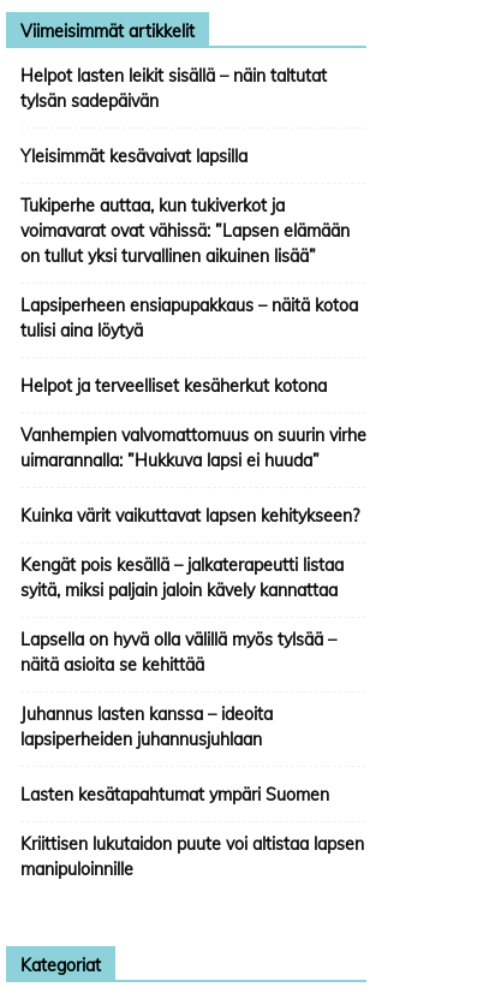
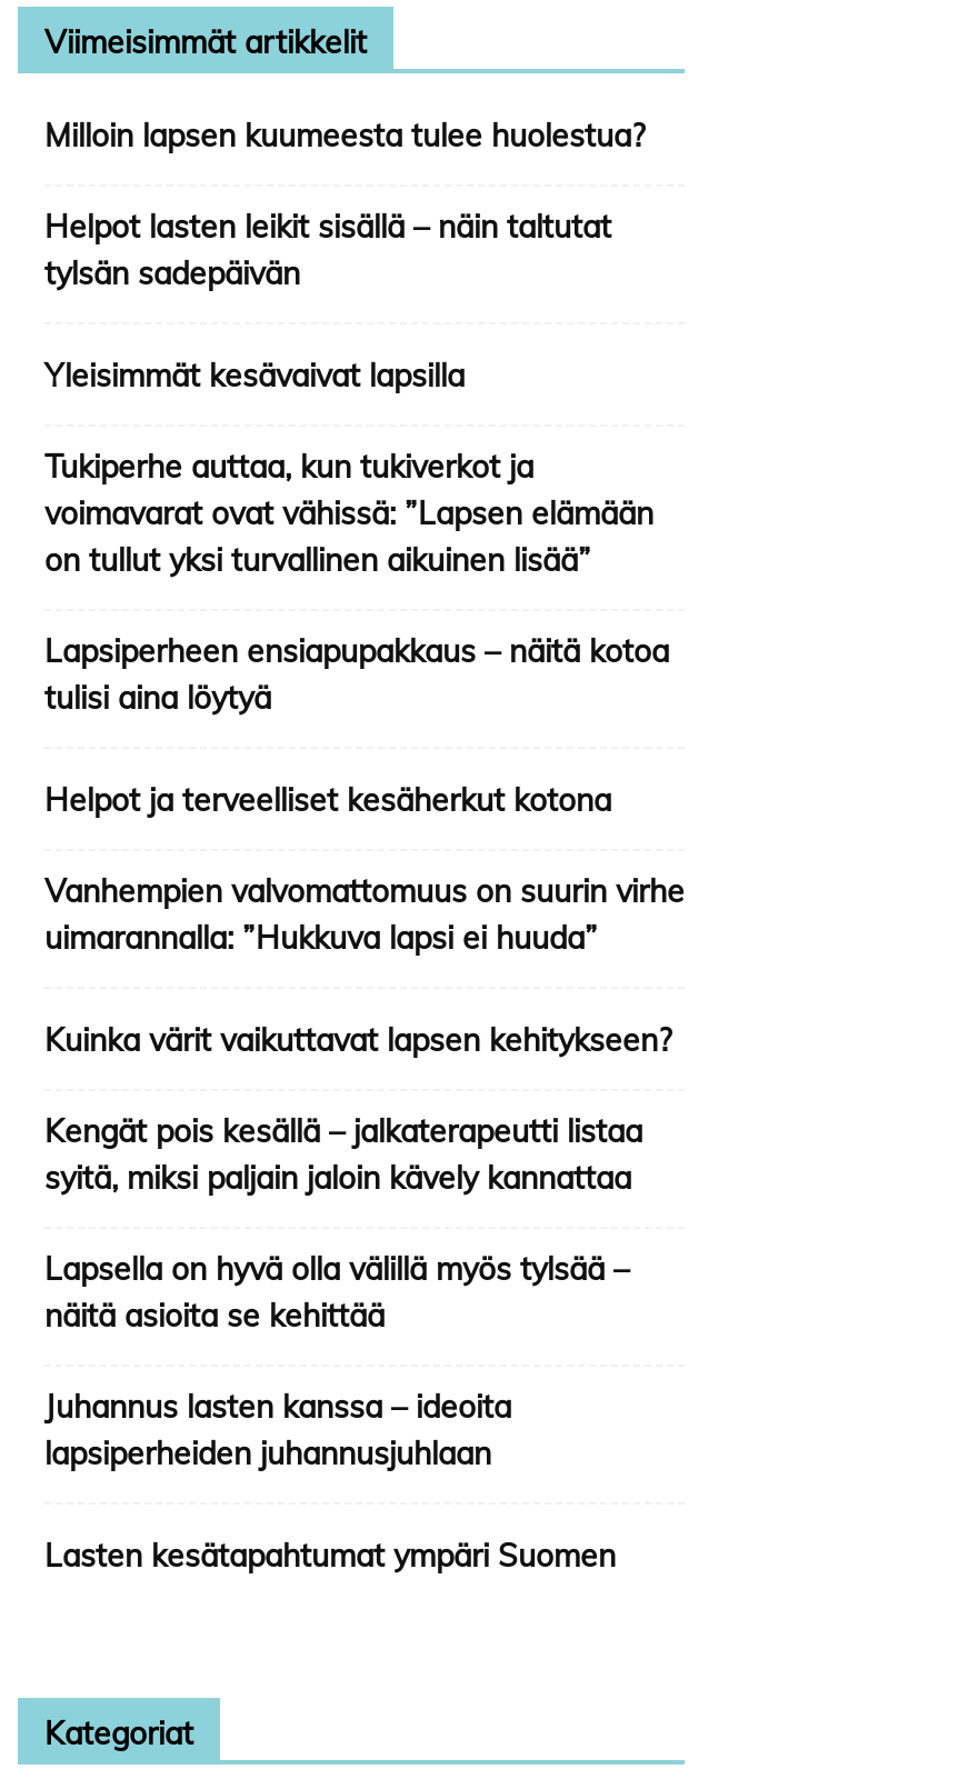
none -> [44,116,645,156] Milloin lapsen kuumeesta tulee huolestua?
moved [20,65,366,805] -> [44,207,685,1576]: Helpot lasten leikit sisällä – näin taltutat | tylsän sadepäivän | Yleisimmät kesävaivat lapsilla | ... | lapsiperheiden juhannusjuhlaan | Lasten kesätapahtumat ympäri Suomen
[20,833,364,880] Kriittisen lukutaidon puute voi altistaa lapsen | manipuloinnille -> none

